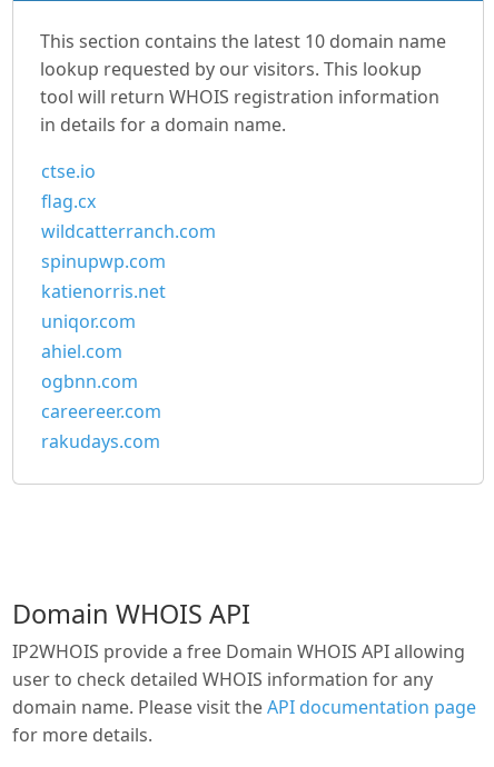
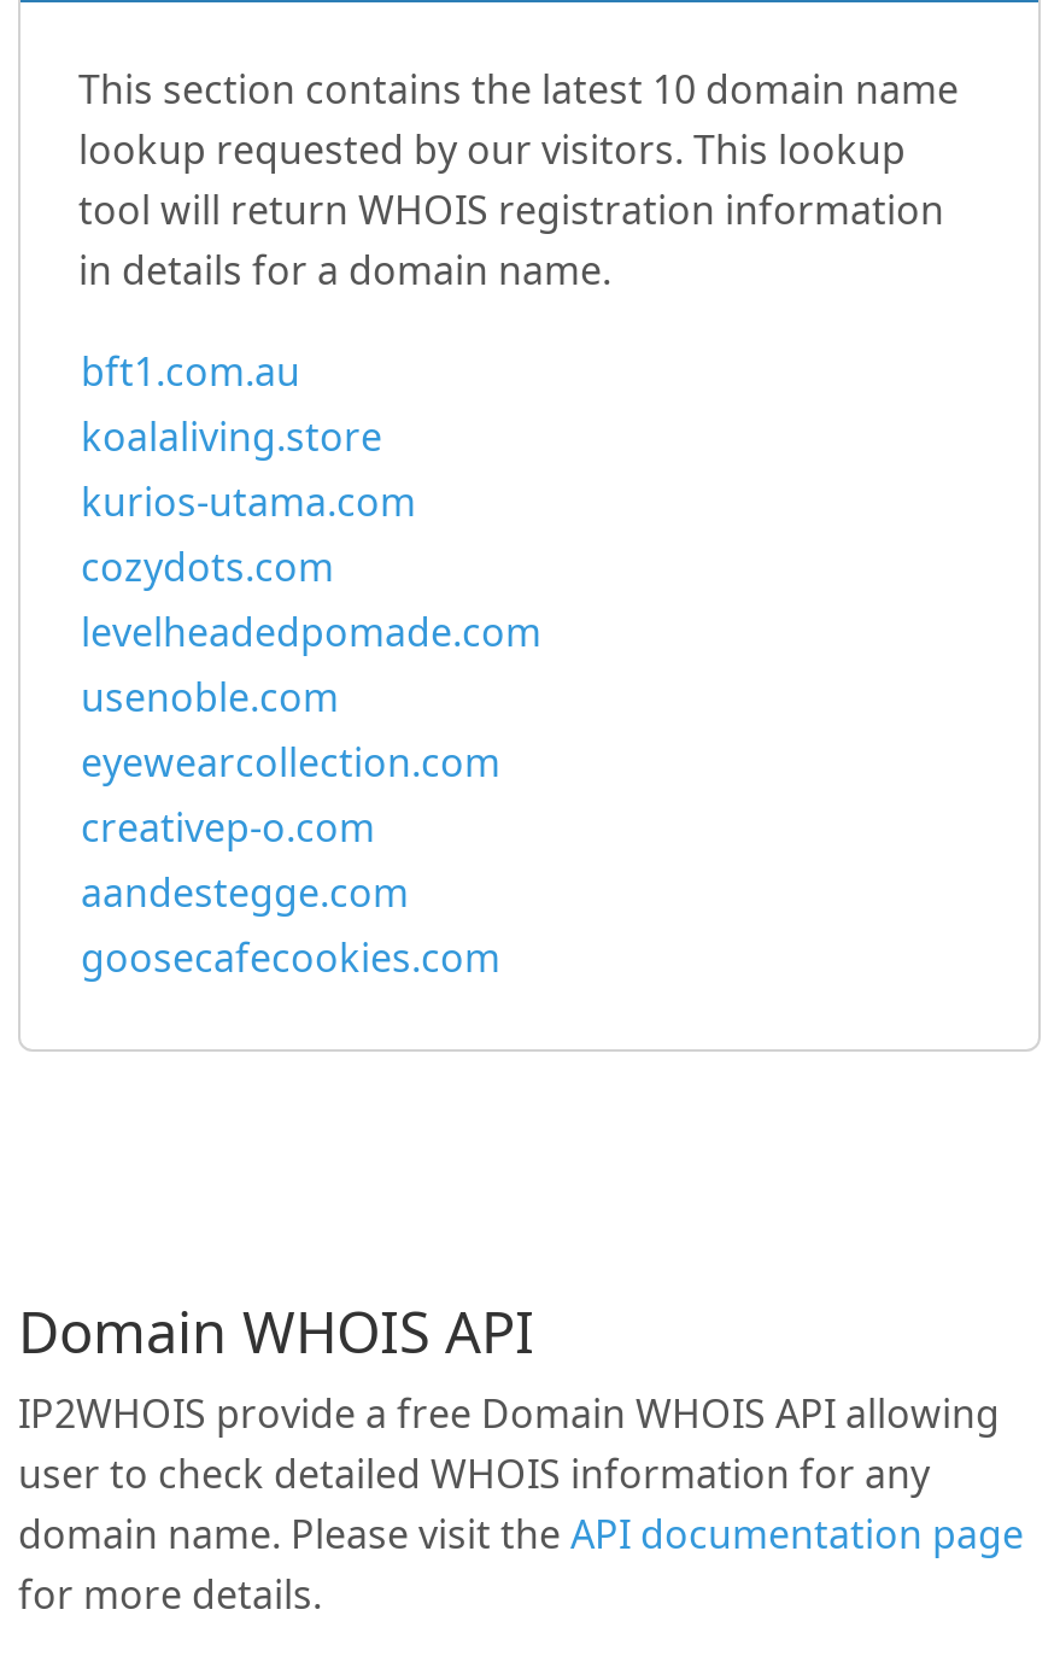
[41,159,216,454] ctse.io | flag.cx | wildcatterranch.com | spinupwp.com | katienorris.net | uniqor.com | ahiel.com | ogbnn.com | careereer.com | rakudays.com -> [81,345,541,984] bft1.com.au | koalaliving.store | kurios-utama.com | cozydots.com | levelheadedpomade.com | usenoble.com | eyewearcollection.com | creativep-o.com | aandestegge.com | goosecafecookies.com

